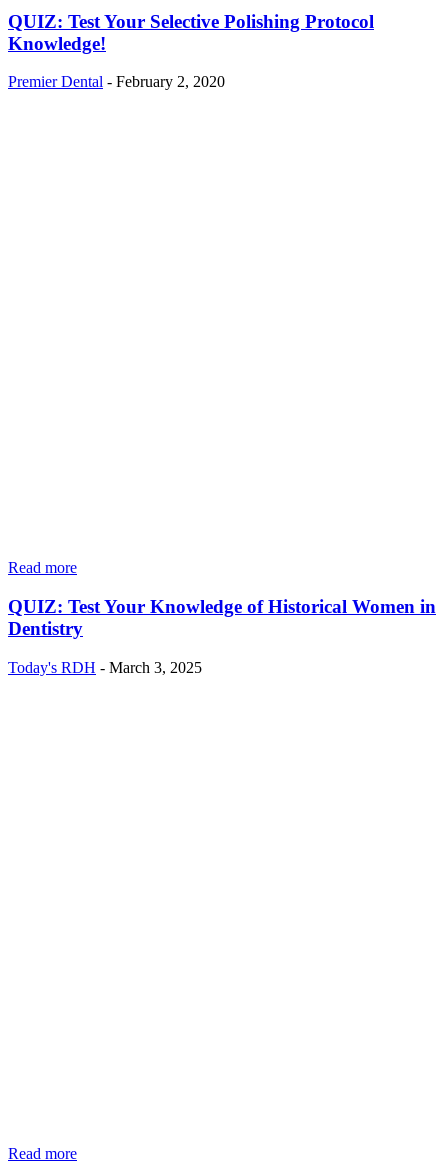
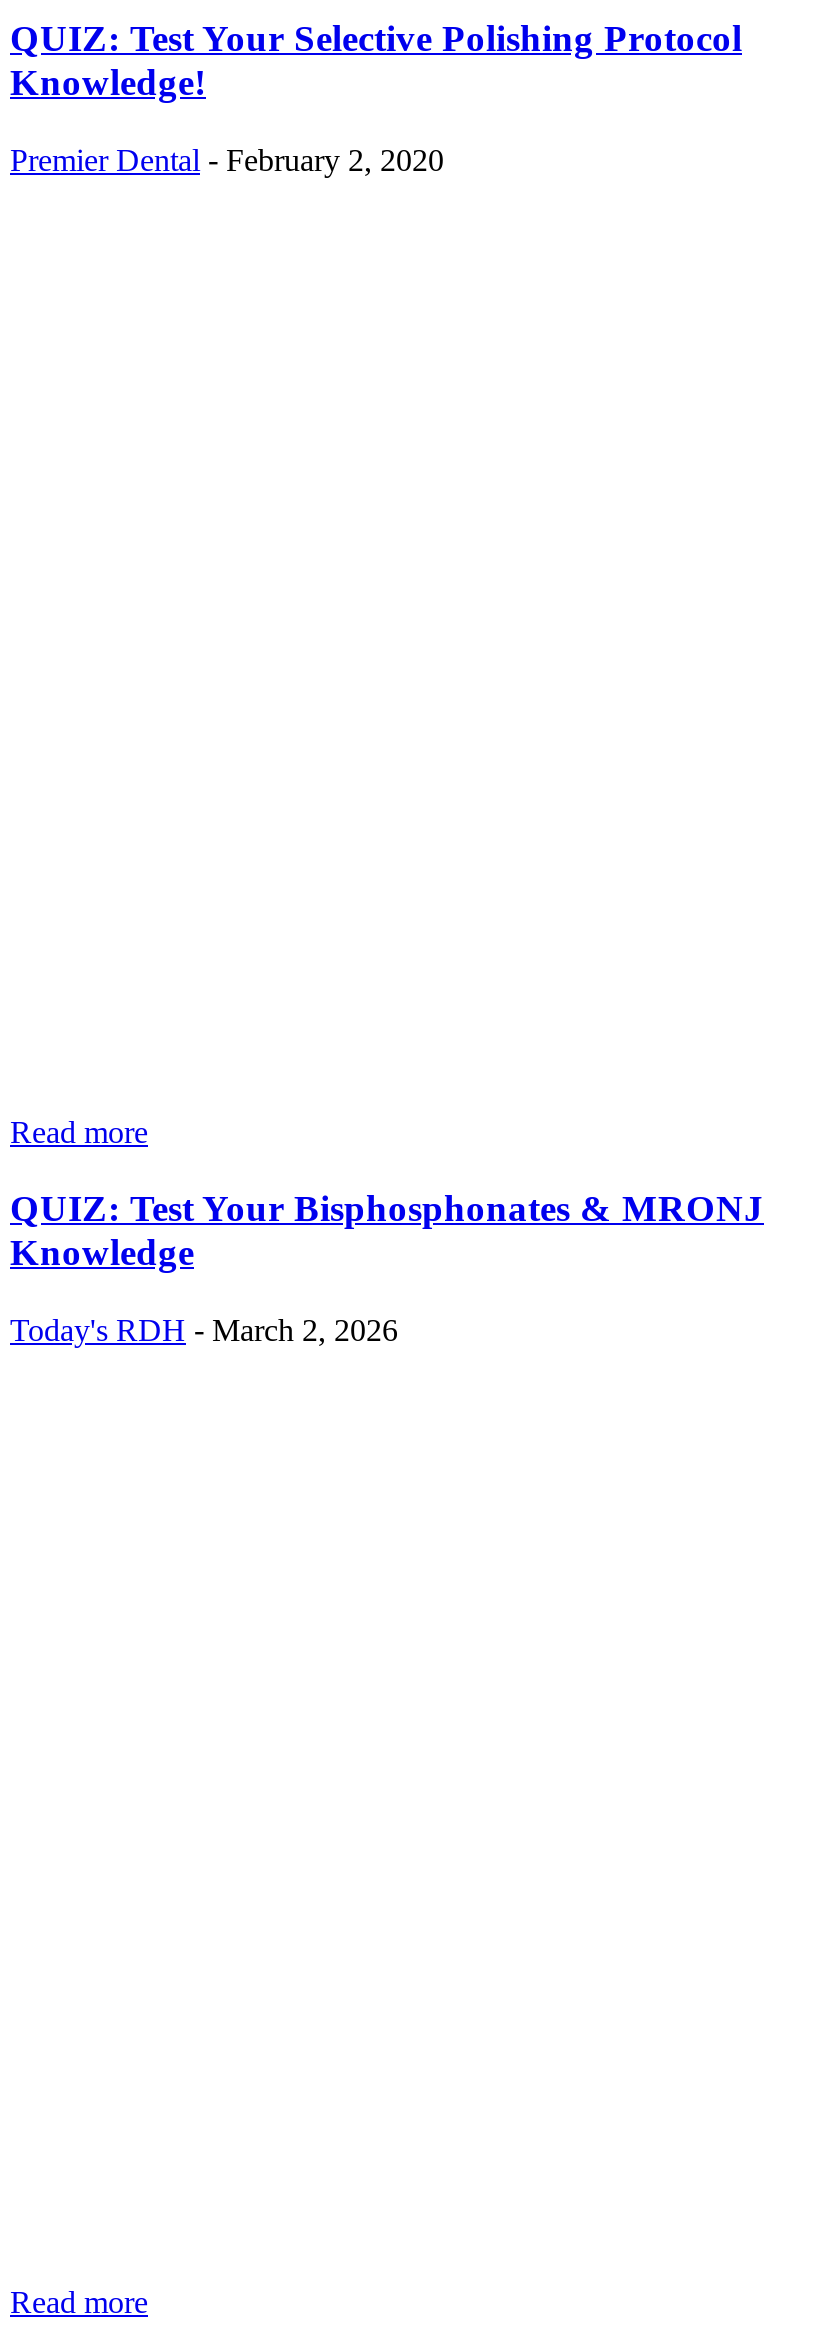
[8,596,436,639] QUIZ: Test Your Knowledge of Historical Women in | Dentistry -> [10,1188,764,1274] QUIZ: Test Your Bisphosphonates & MRONJ | Knowledge
[8,659,202,676] Today's RDH - March 3, 2025 -> [10,1313,398,1347] Today's RDH - March 2, 2026

